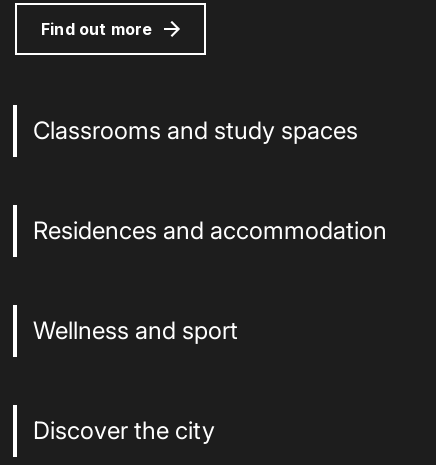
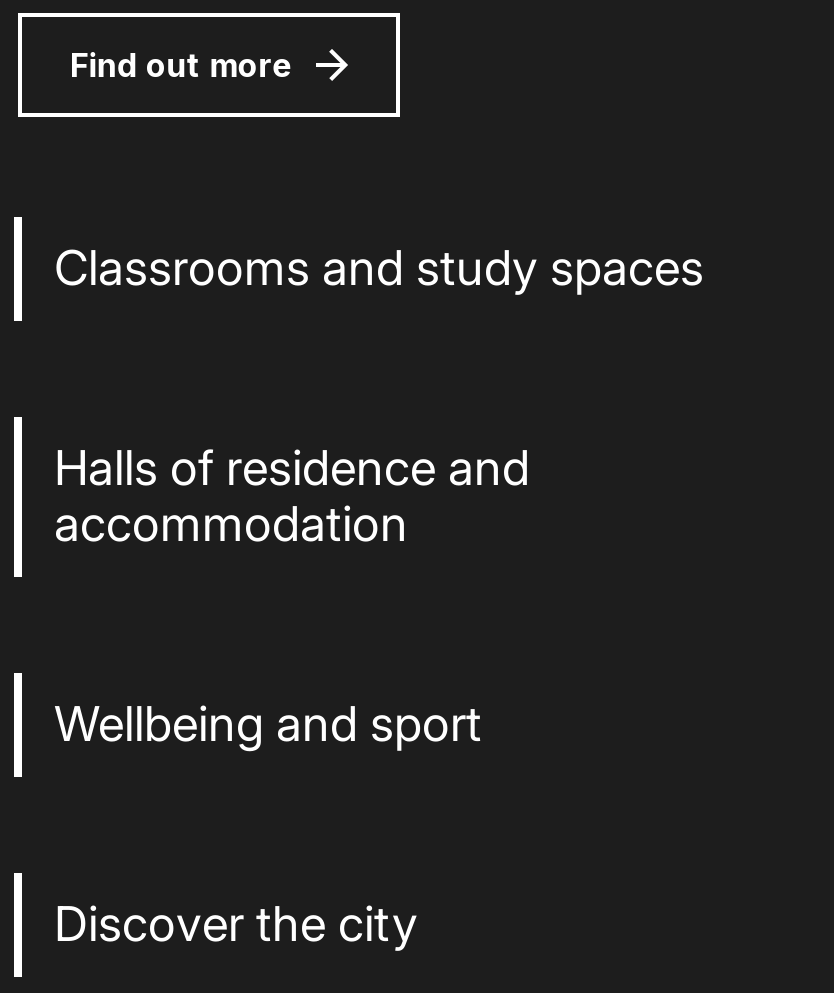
[33,216,387,245] Residences and accommodation -> [54,439,530,553] Halls of residence and | accommodation
[33,316,238,345] Wellness and sport -> [54,695,482,753] Wellbeing and sport

